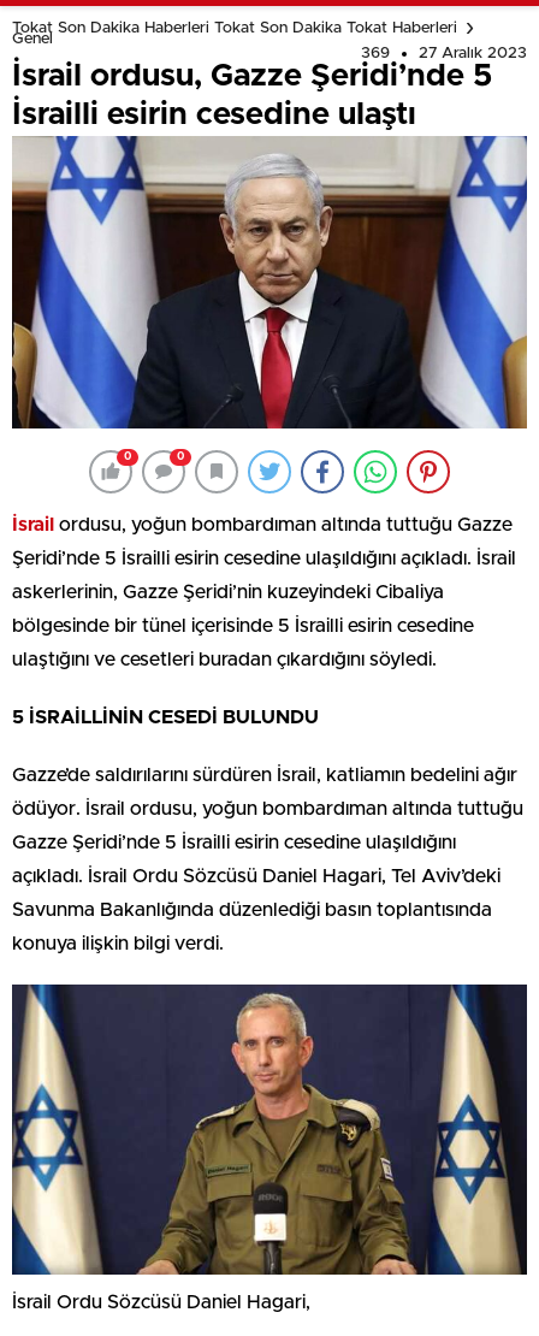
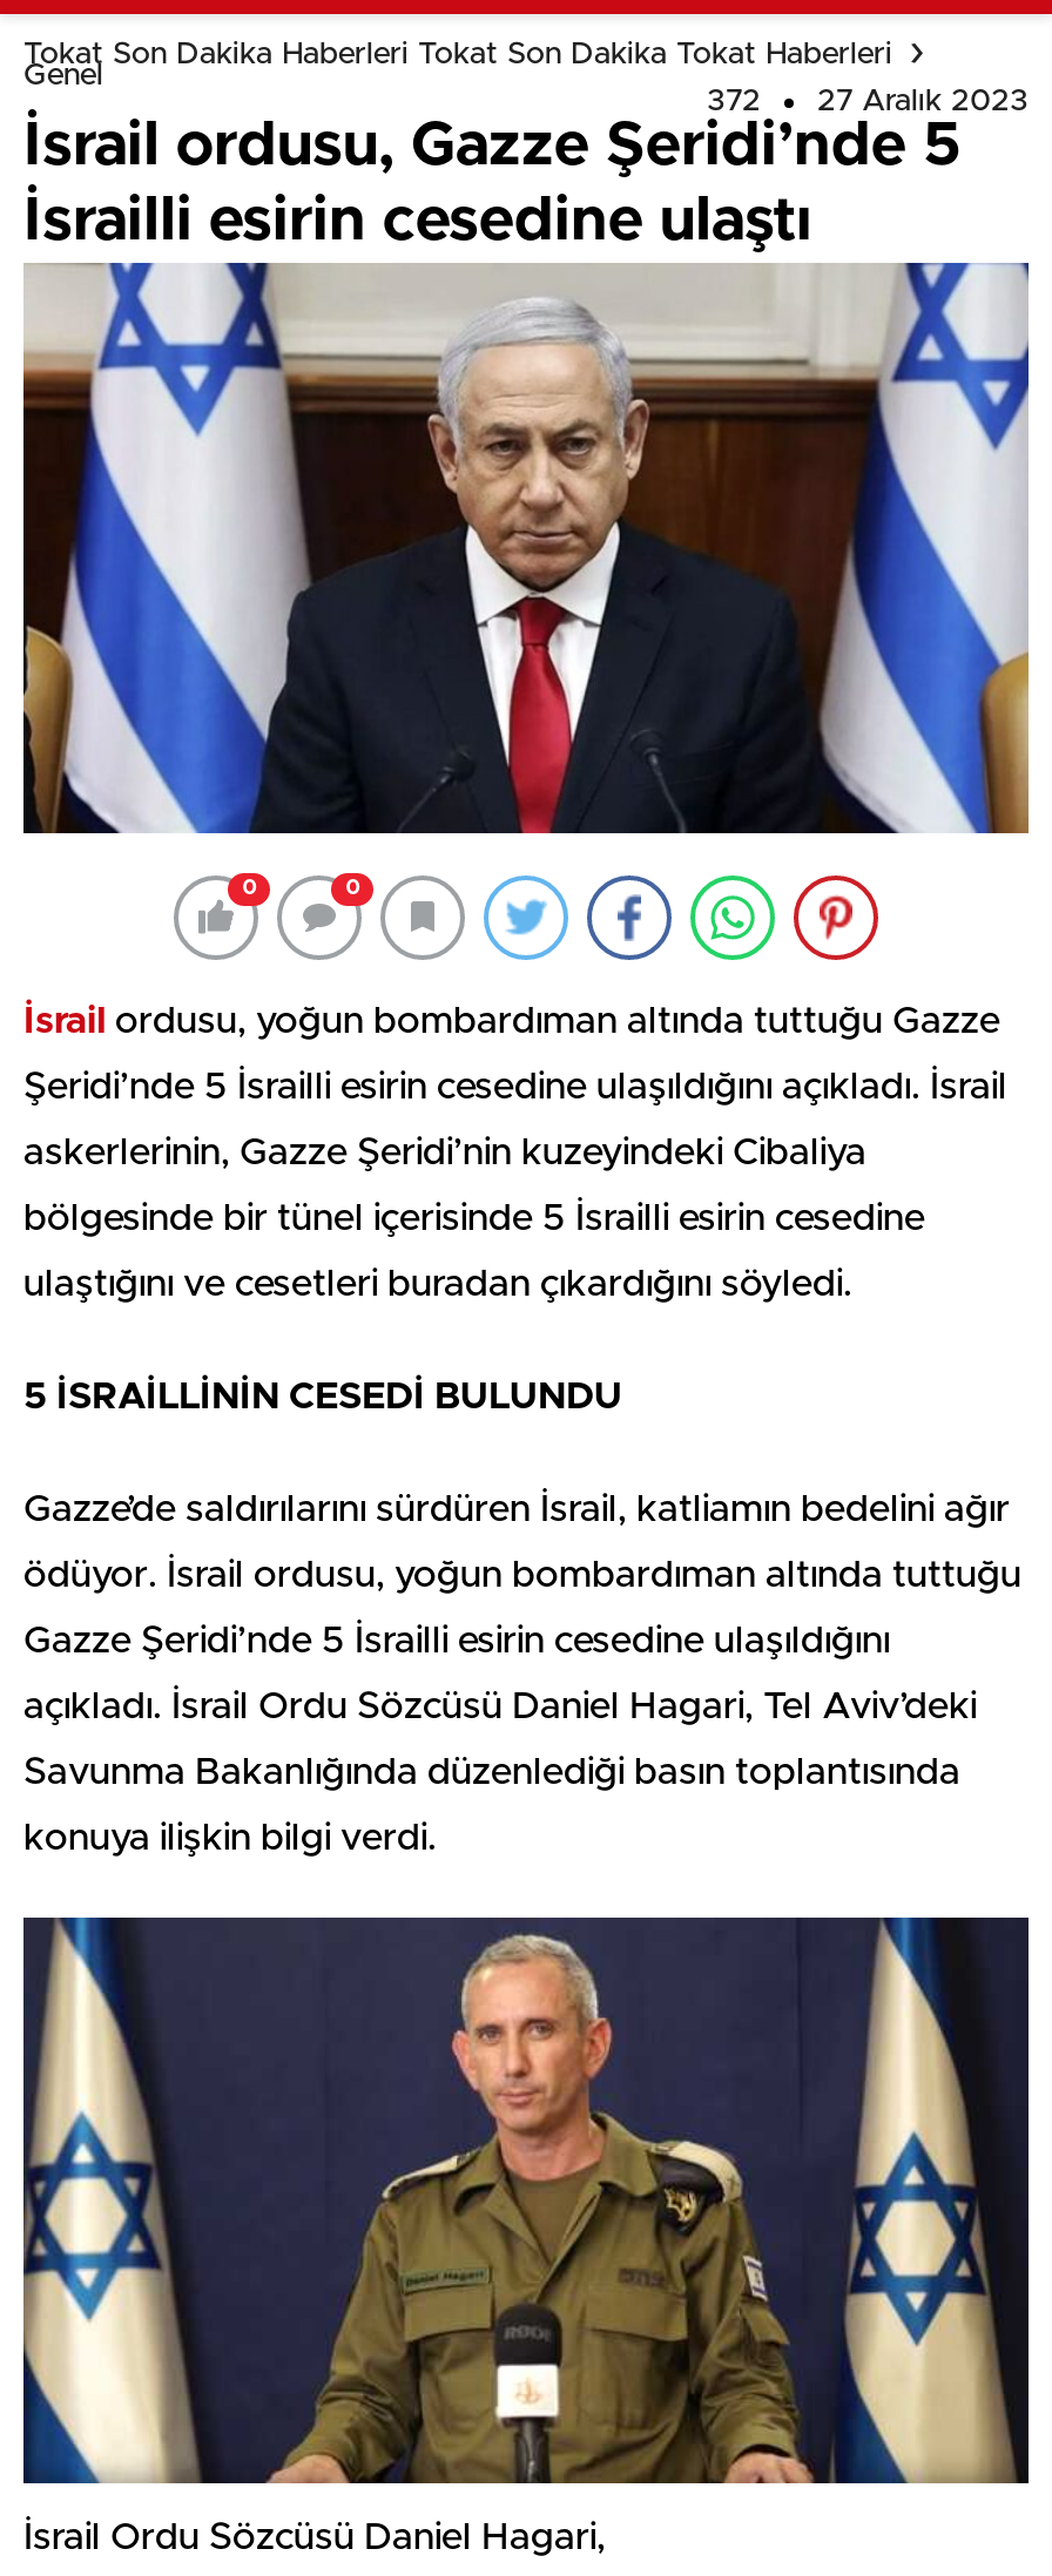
[361,46,527,61] 369 27 Aralık 2023 -> [707,87,1029,117] 372 27 Aralık 2023

